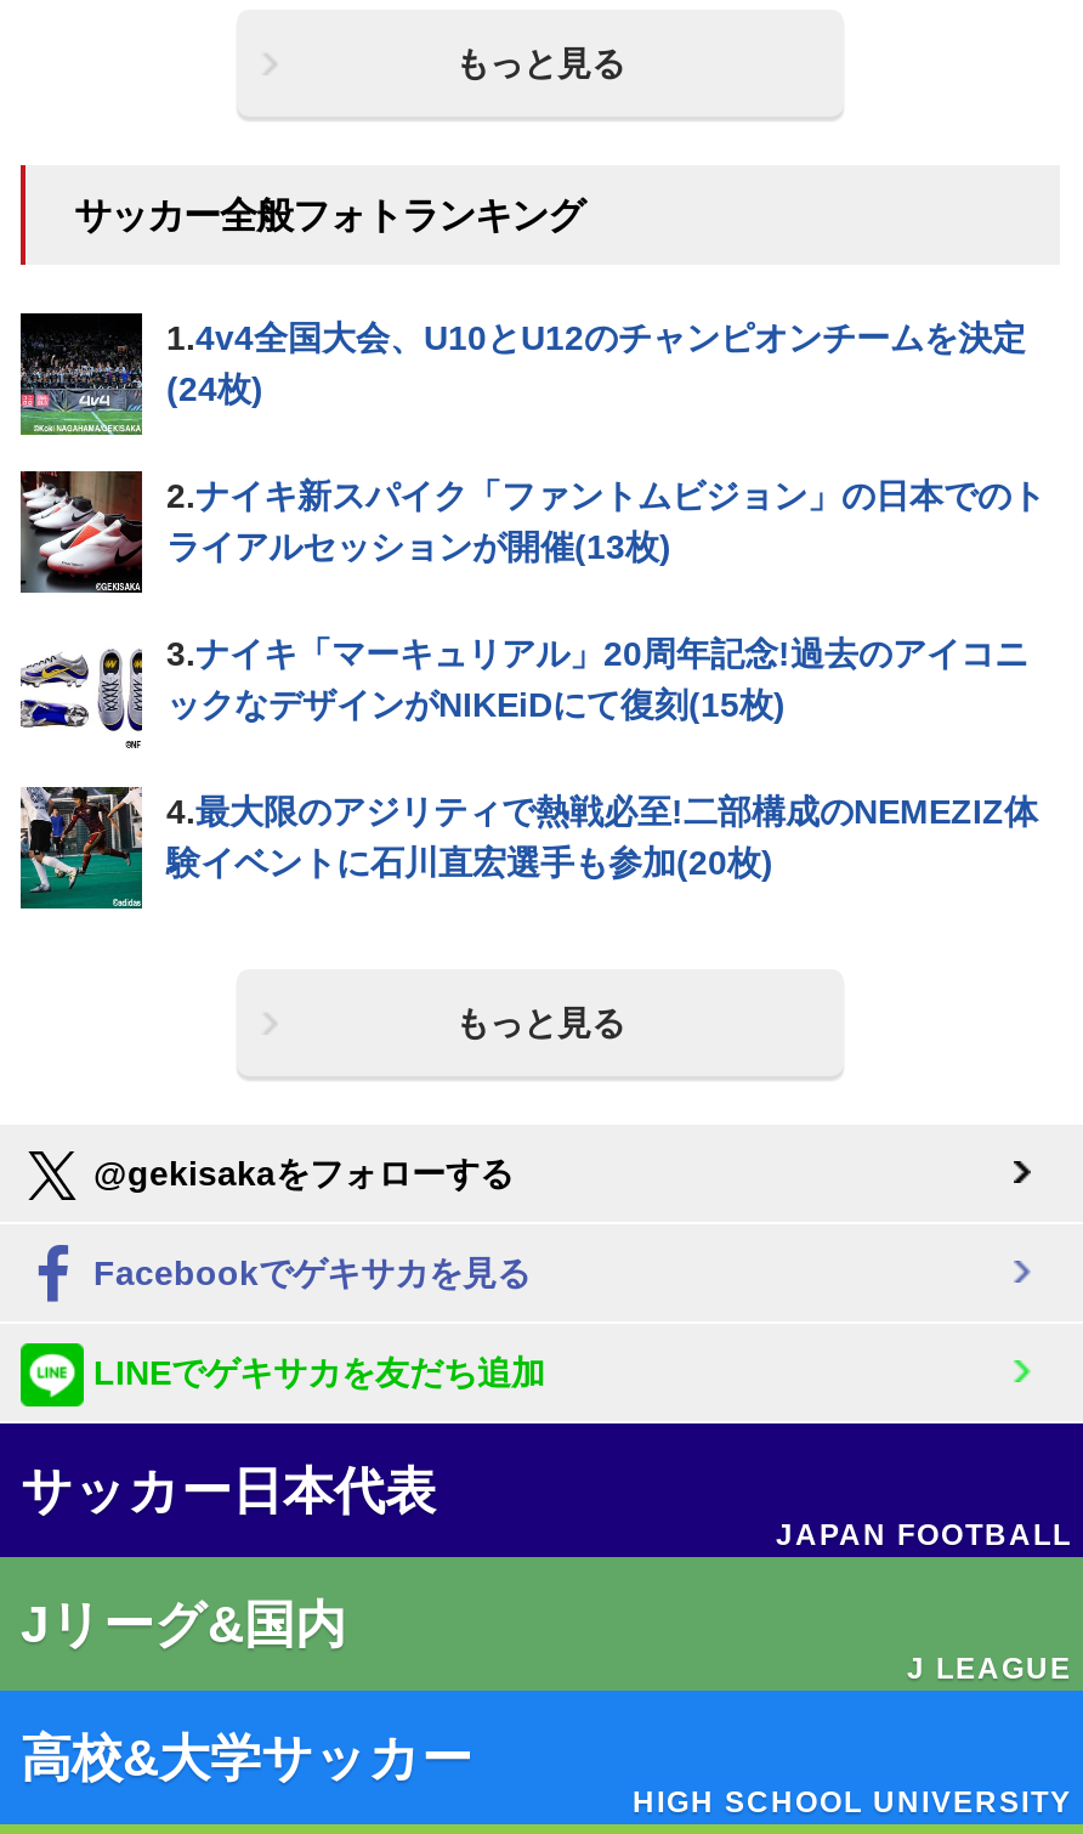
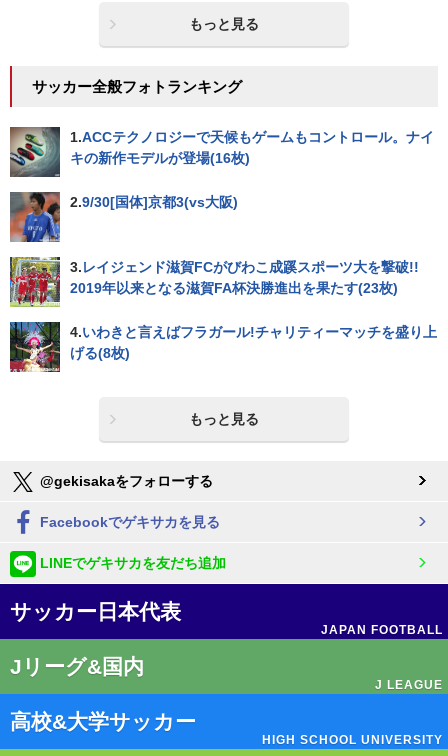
[18,311,1026,435] [image] | 1.4v4全国大会、U10とU12のチャンピオンチームを決定 | (24枚) -> [9,126,434,177] [image] | 1.ACCテクノロジーで天候もゲームもコントロール。ナイ | キの新作モデルが登場(16枚)
[18,469,1045,595] [image] | 2.ナイキ新スパイク「ファントムビジョン」の日本でのト | ライアルセッションが開催(13枚) -> [9,192,238,243] [image] | 2.9/30[国体]京都3(vs大阪)
[21,629,1028,751] [image] | 3.ナイキ「マーキュリアル」20周年記念!過去のアイコニ | ックなデザインがNIKEiDにて復刻(15枚) -> [9,256,419,308] [image] | 3.レイジェンド滋賀FCがびわこ成蹊スポーツ大を撃破!! | 2019年以来となる滋賀FA杯決勝進出を果たす(23枚)
[18,785,1038,911] [image] | 4.最大限のアジリティで熱戦必至!二部構成のNEMEZIZ体 | 験イベントに石川直宏選手も参加(20枚) -> [9,321,437,373] [image] | 4.いわきと言えばフラガール!チャリティーマッチを盛り上 | げる(8枚)

